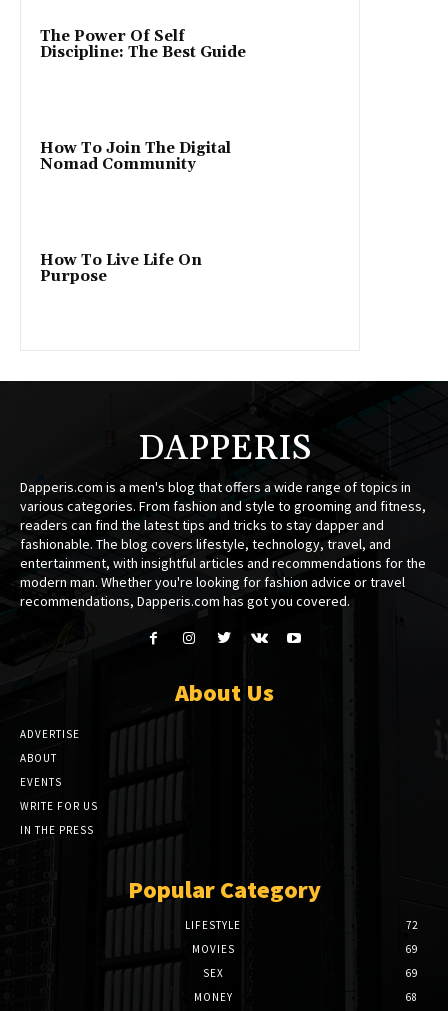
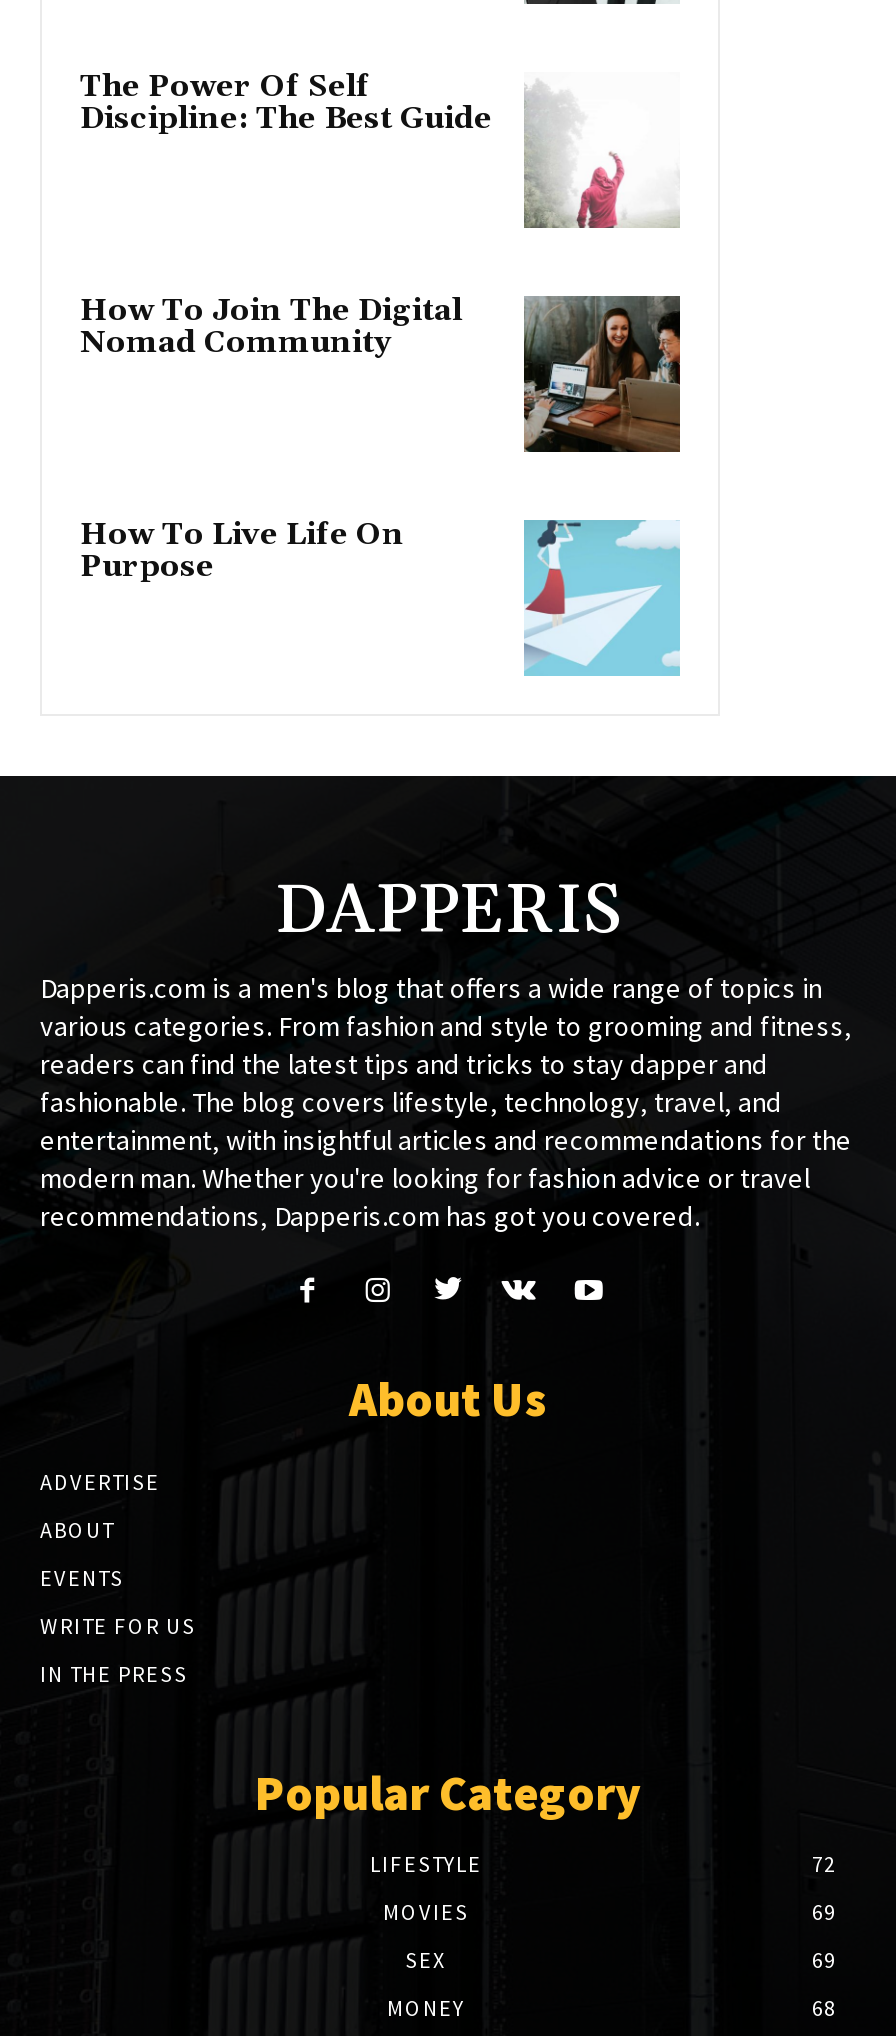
none -> [522,82,680,230] [image]
none -> [522,294,682,454] [image]
none -> [522,518,682,678] [image]

